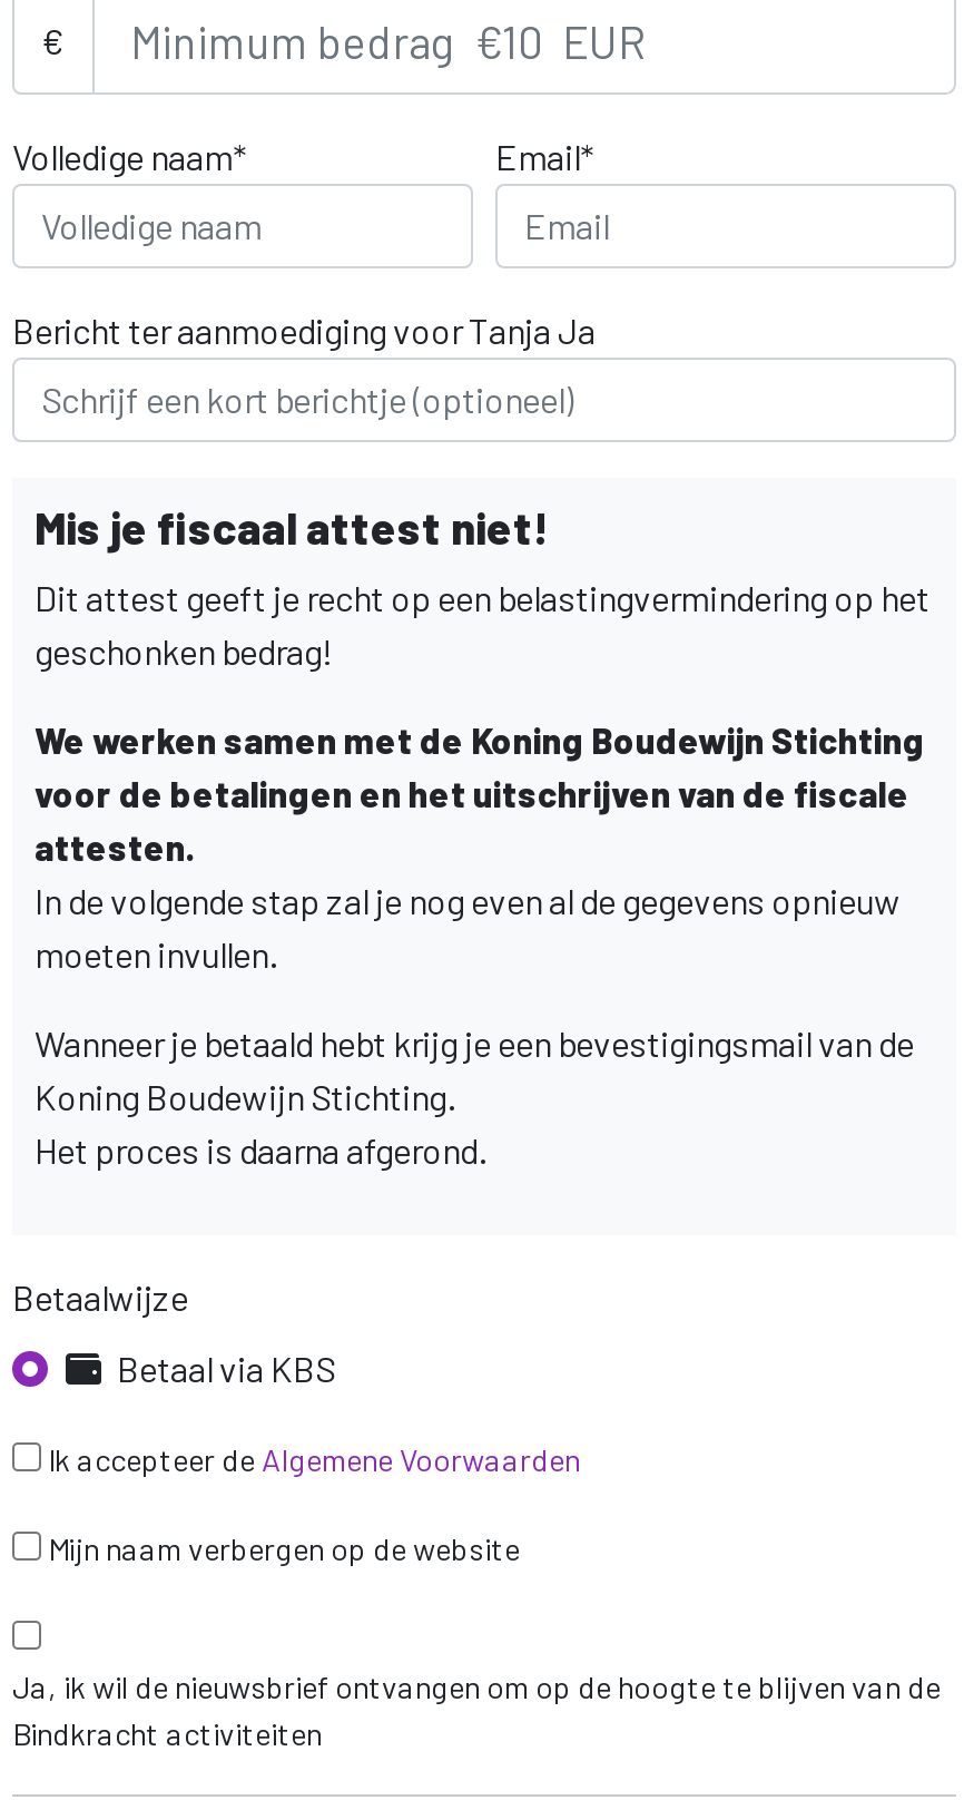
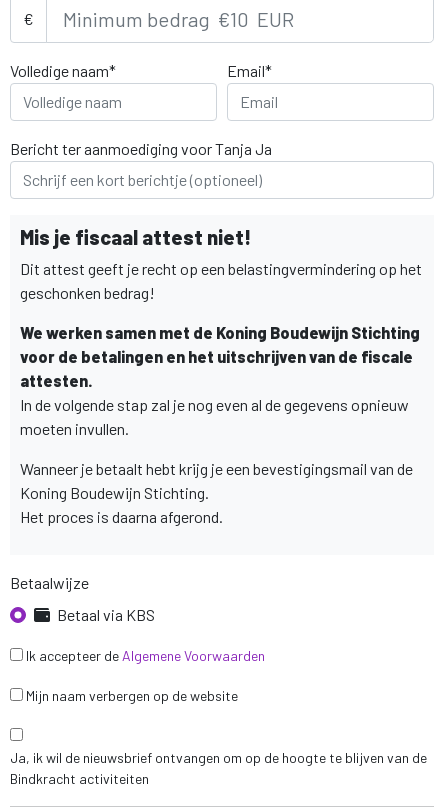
[35,1021,914,1064] Wanneer je betaald hebt krijg je een bevestigingsmail van de -> [20,459,413,478] Wanneer je betaalt hebt krijg je een bevestigingsmail van de

